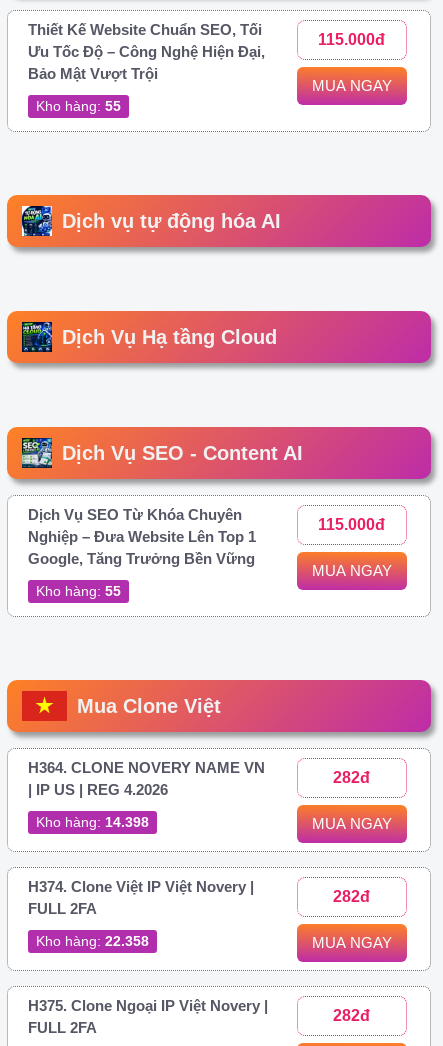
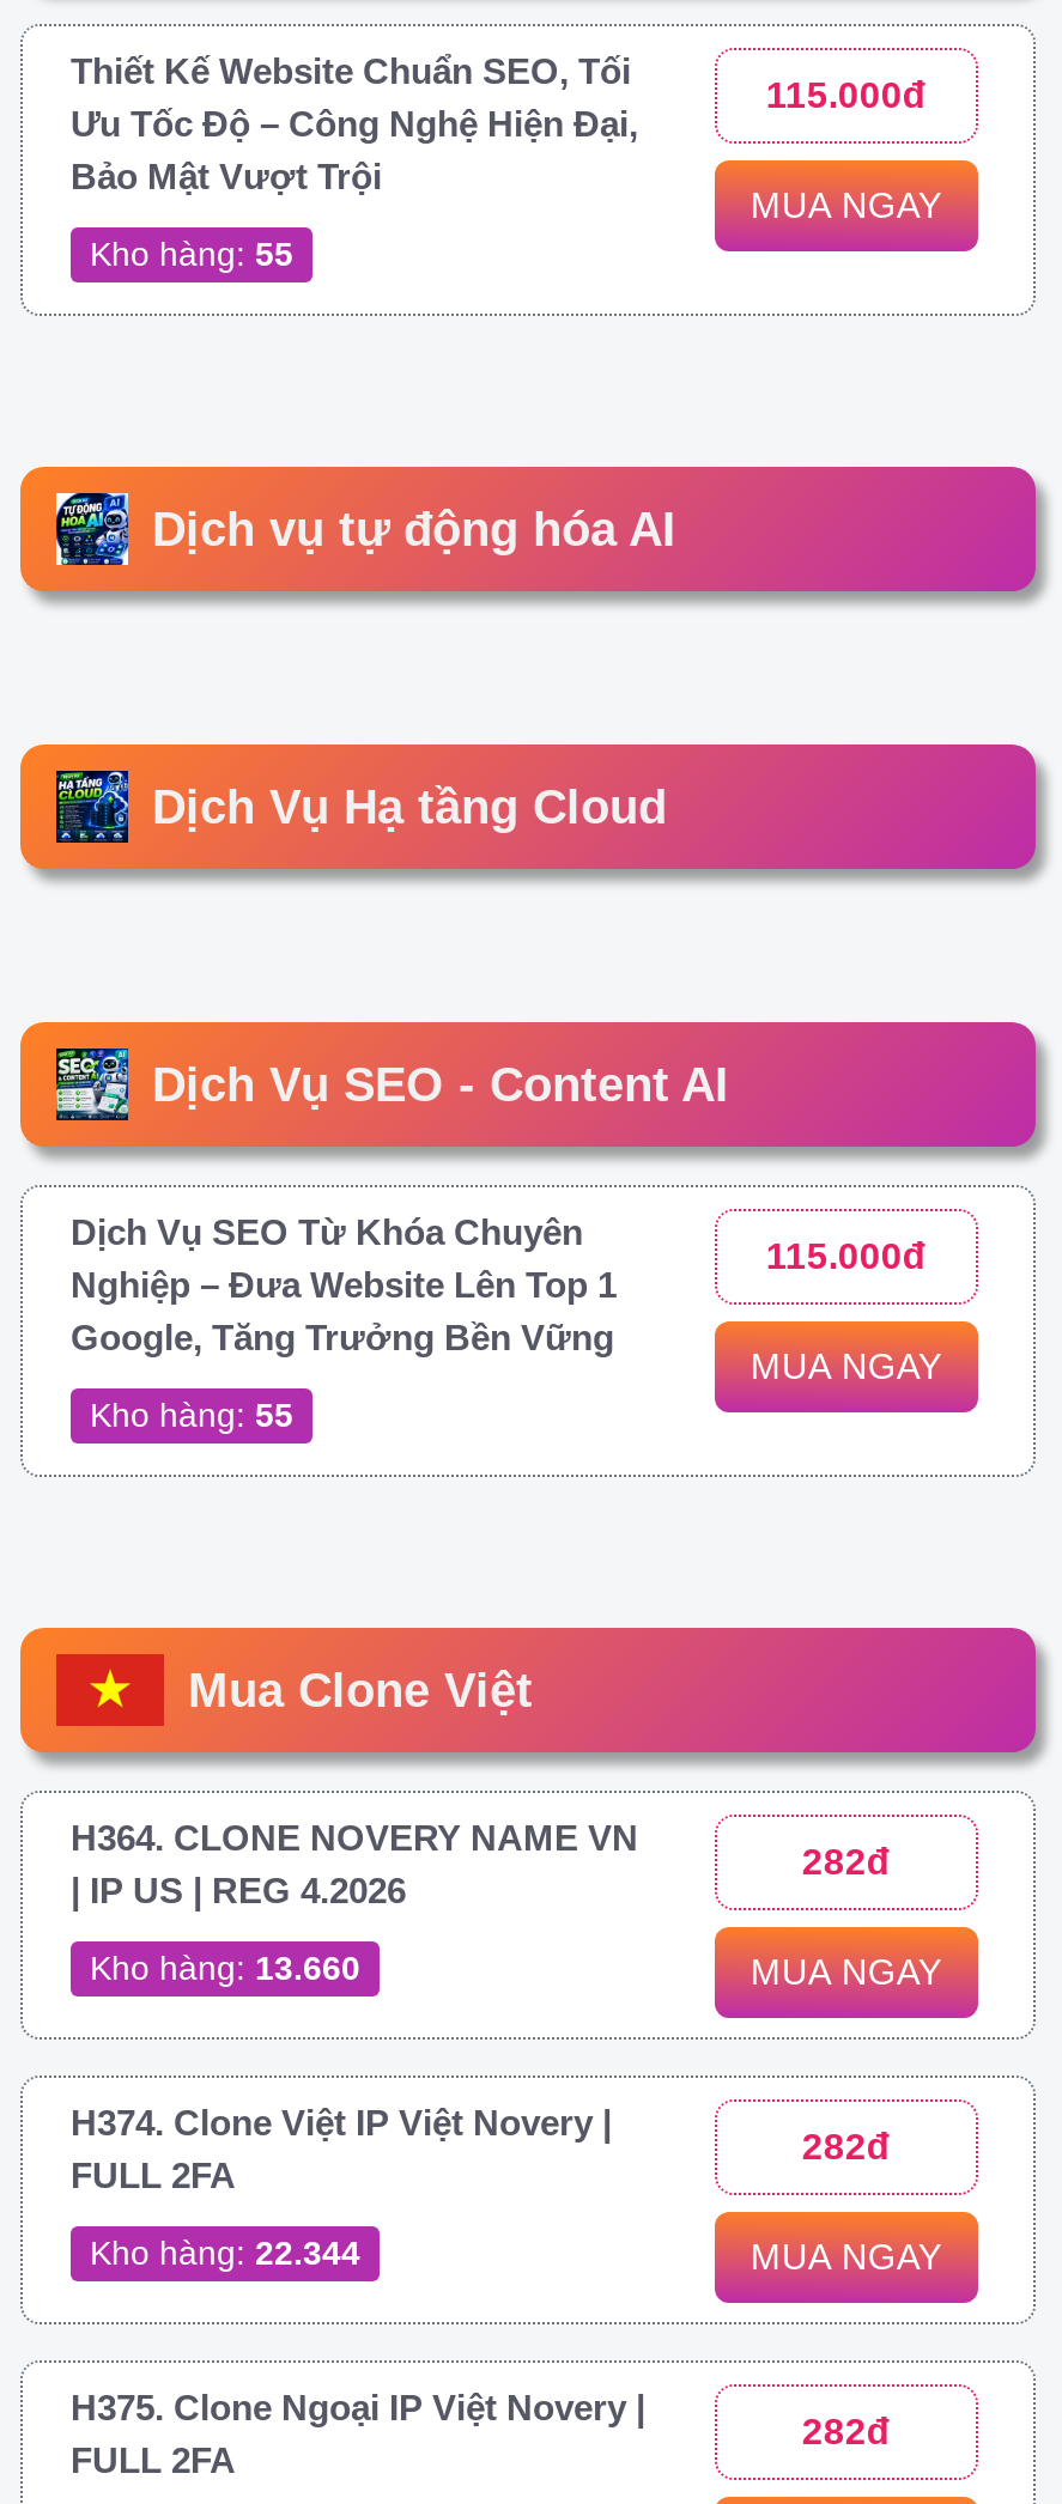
[36,814,149,830] Kho hàng: 14.398 -> [90,1949,360,1987] Kho hàng: 13.660
[36,933,149,949] Kho hàng: 22.358 -> [90,2234,360,2272] Kho hàng: 22.344

